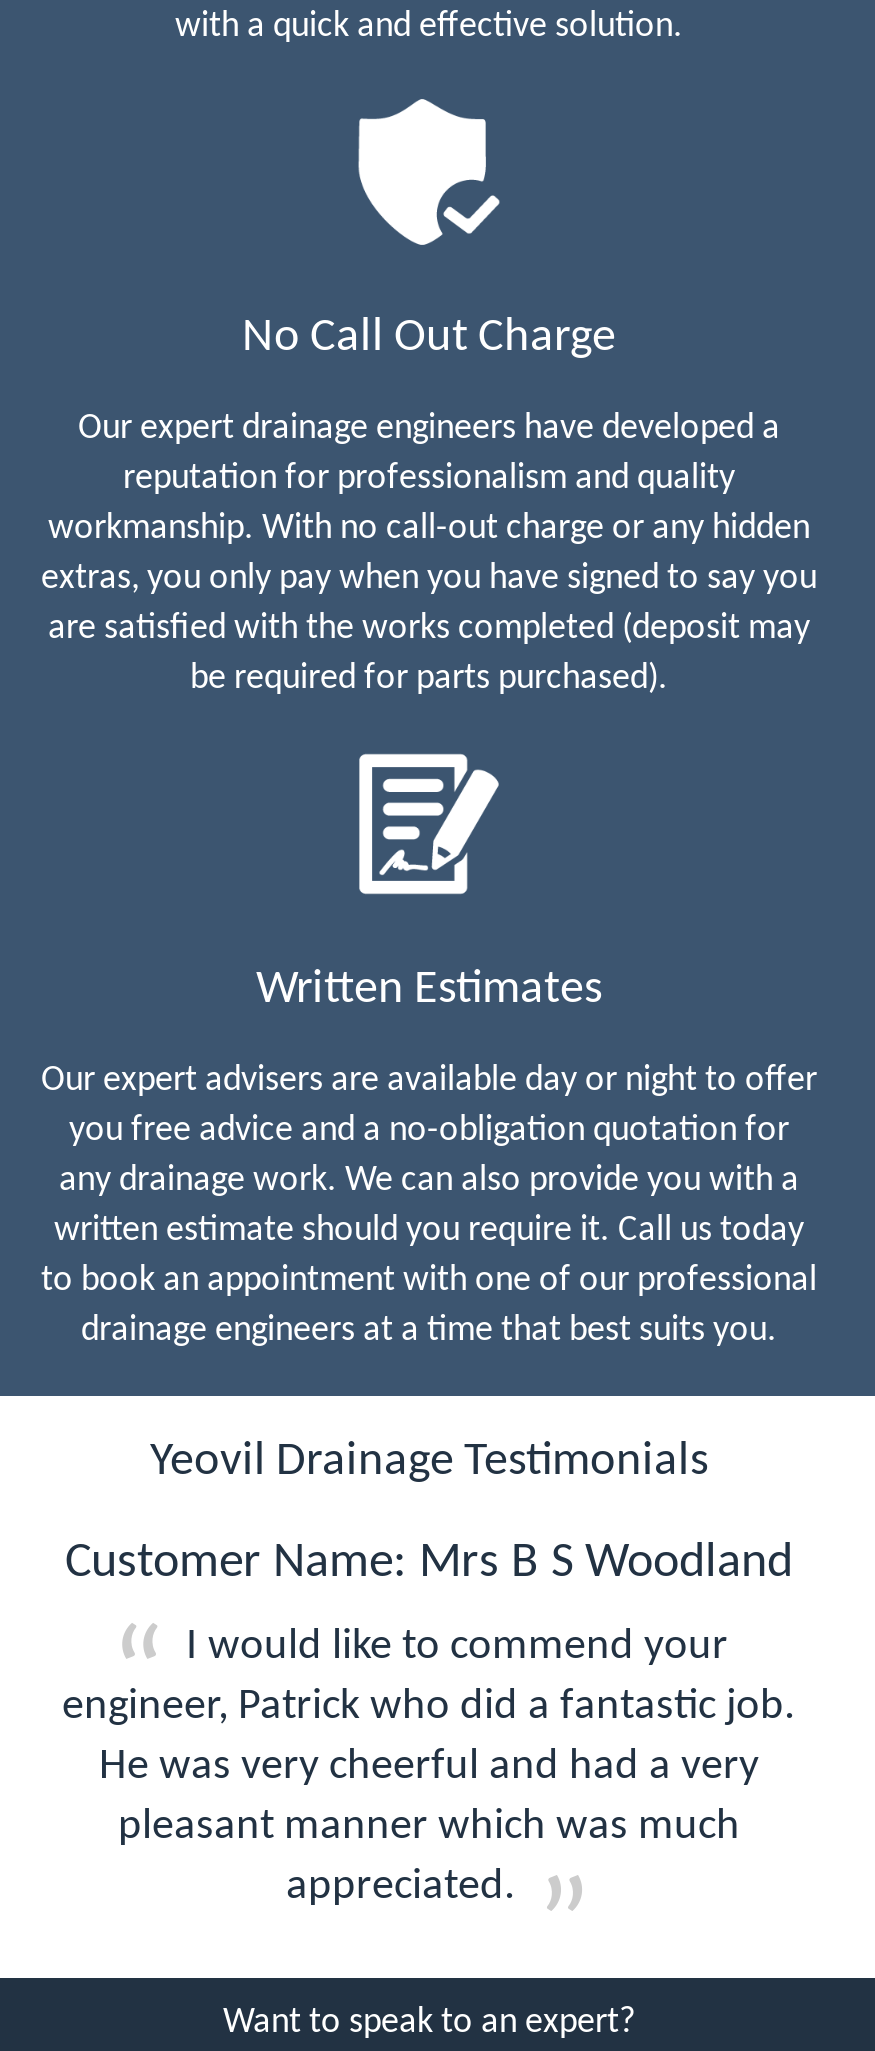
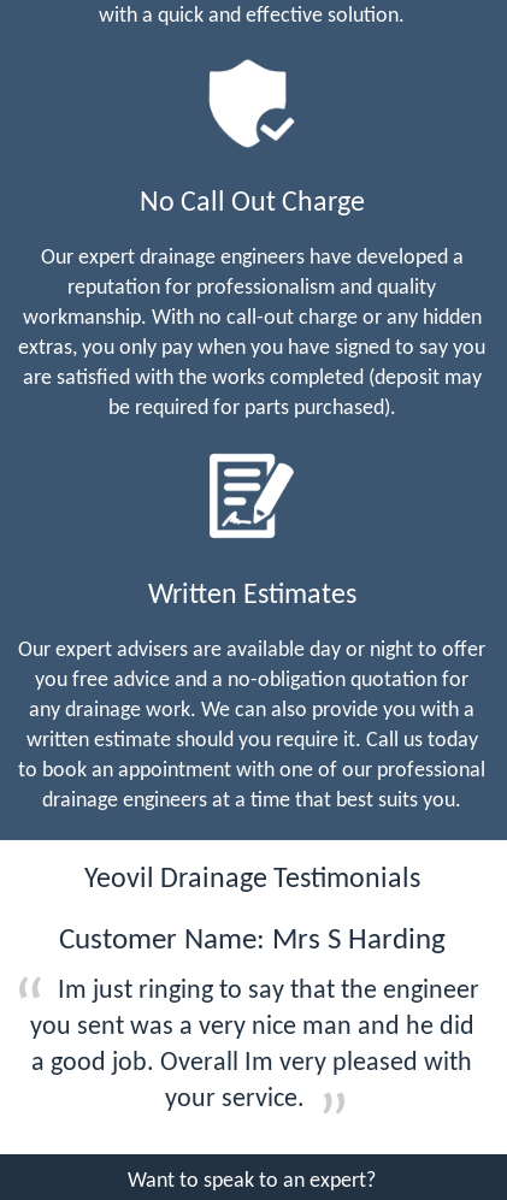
[65,1537,793,1587] Customer Name: Mrs B S Woodland -> [58,925,445,955] Customer Name: Mrs S Harding
[62,1623,796,1909] I would like to commend your | engineer, Patrick who did a fantastic job. | He was very cheerful and had a very | pleasant manner which was much | appreciated. -> [30,977,479,1113] Im just ringing to say that the engineer | you sent was a very nice man and he did | a good job. Overall Im very pleased with | your service.

